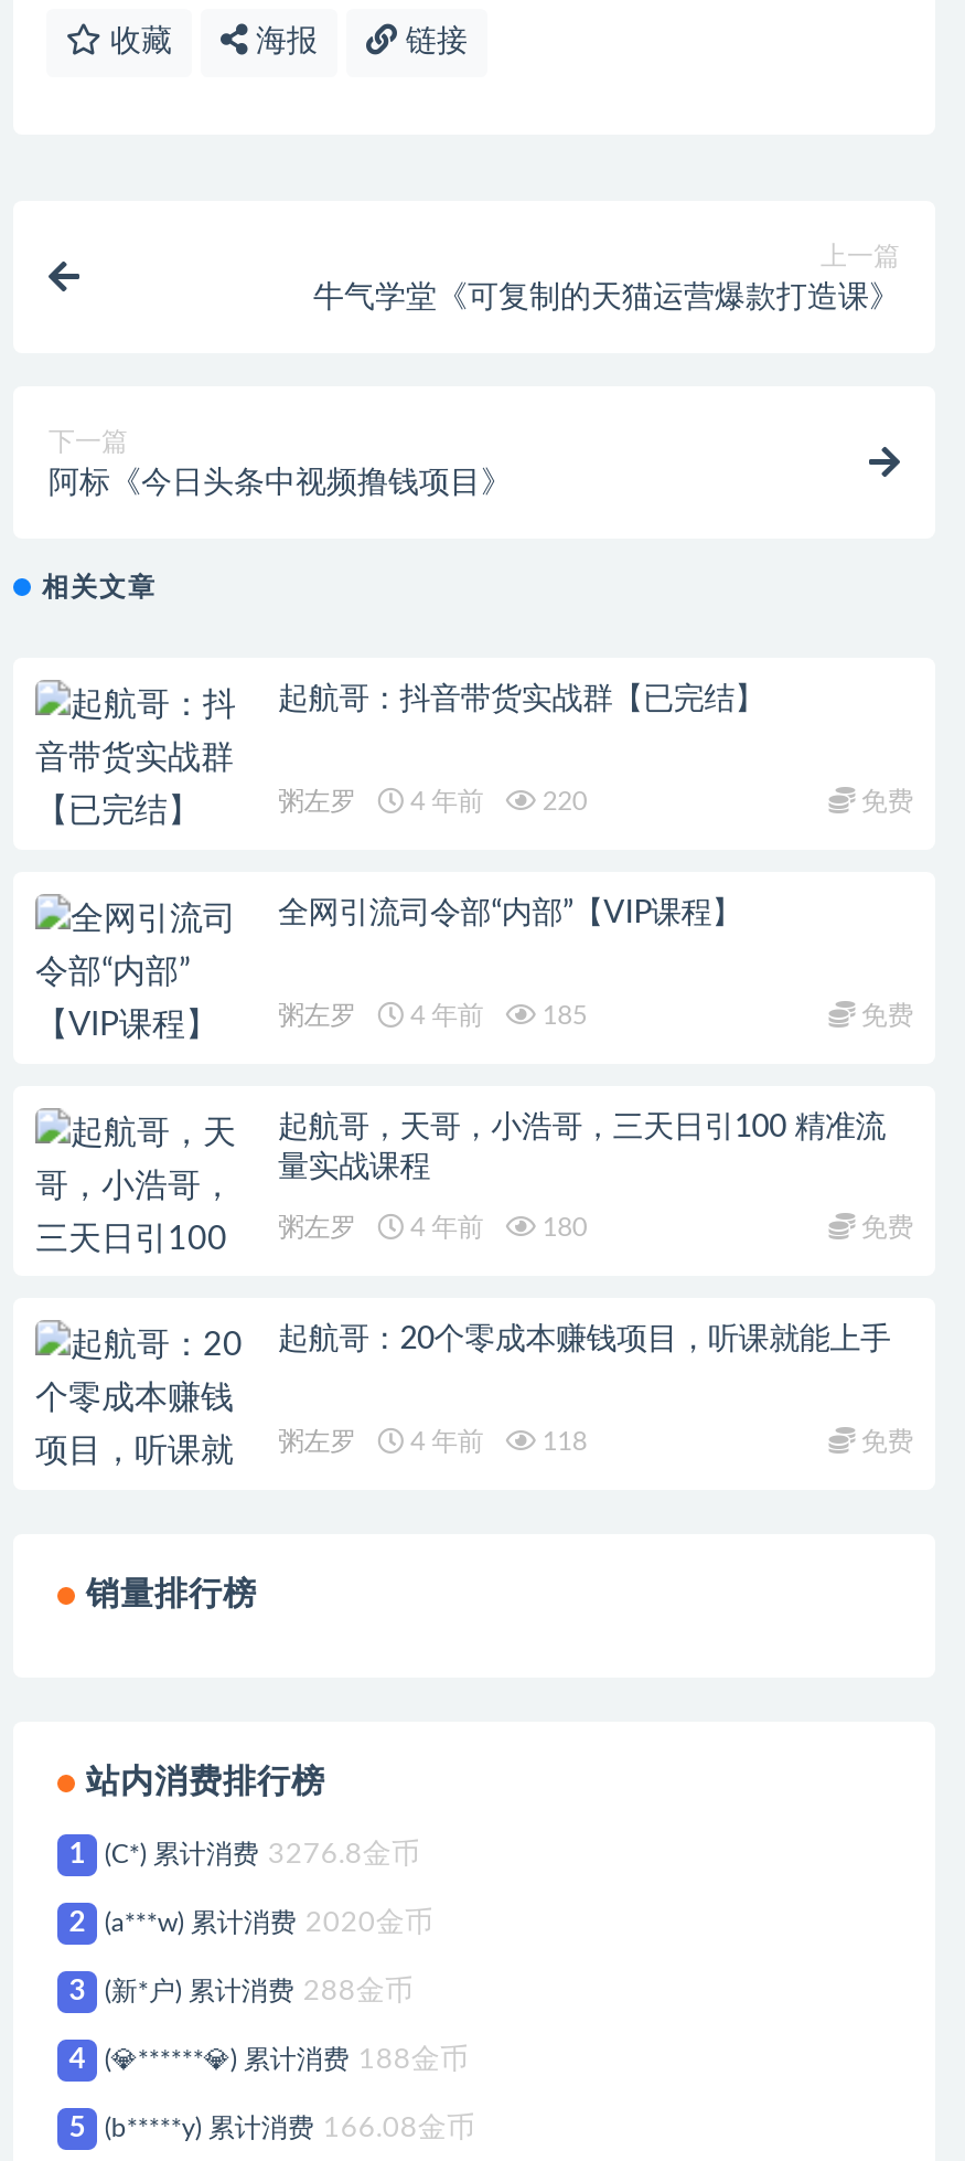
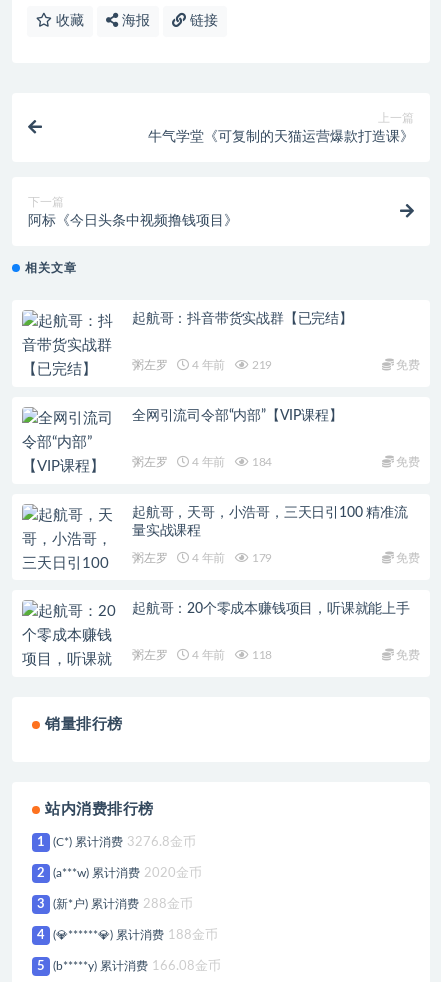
[278,788,587,815] 粥左罗 4 年前 220 -> [132,359,272,371] 粥左罗 4 年前 219
[278,1001,587,1028] 粥左罗 4 年前 185 -> [132,456,272,468] 粥左罗 4 年前 184
[278,1215,587,1241] 粥左罗 4 年前 180 -> [132,552,272,564] 粥左罗 4 年前 179

